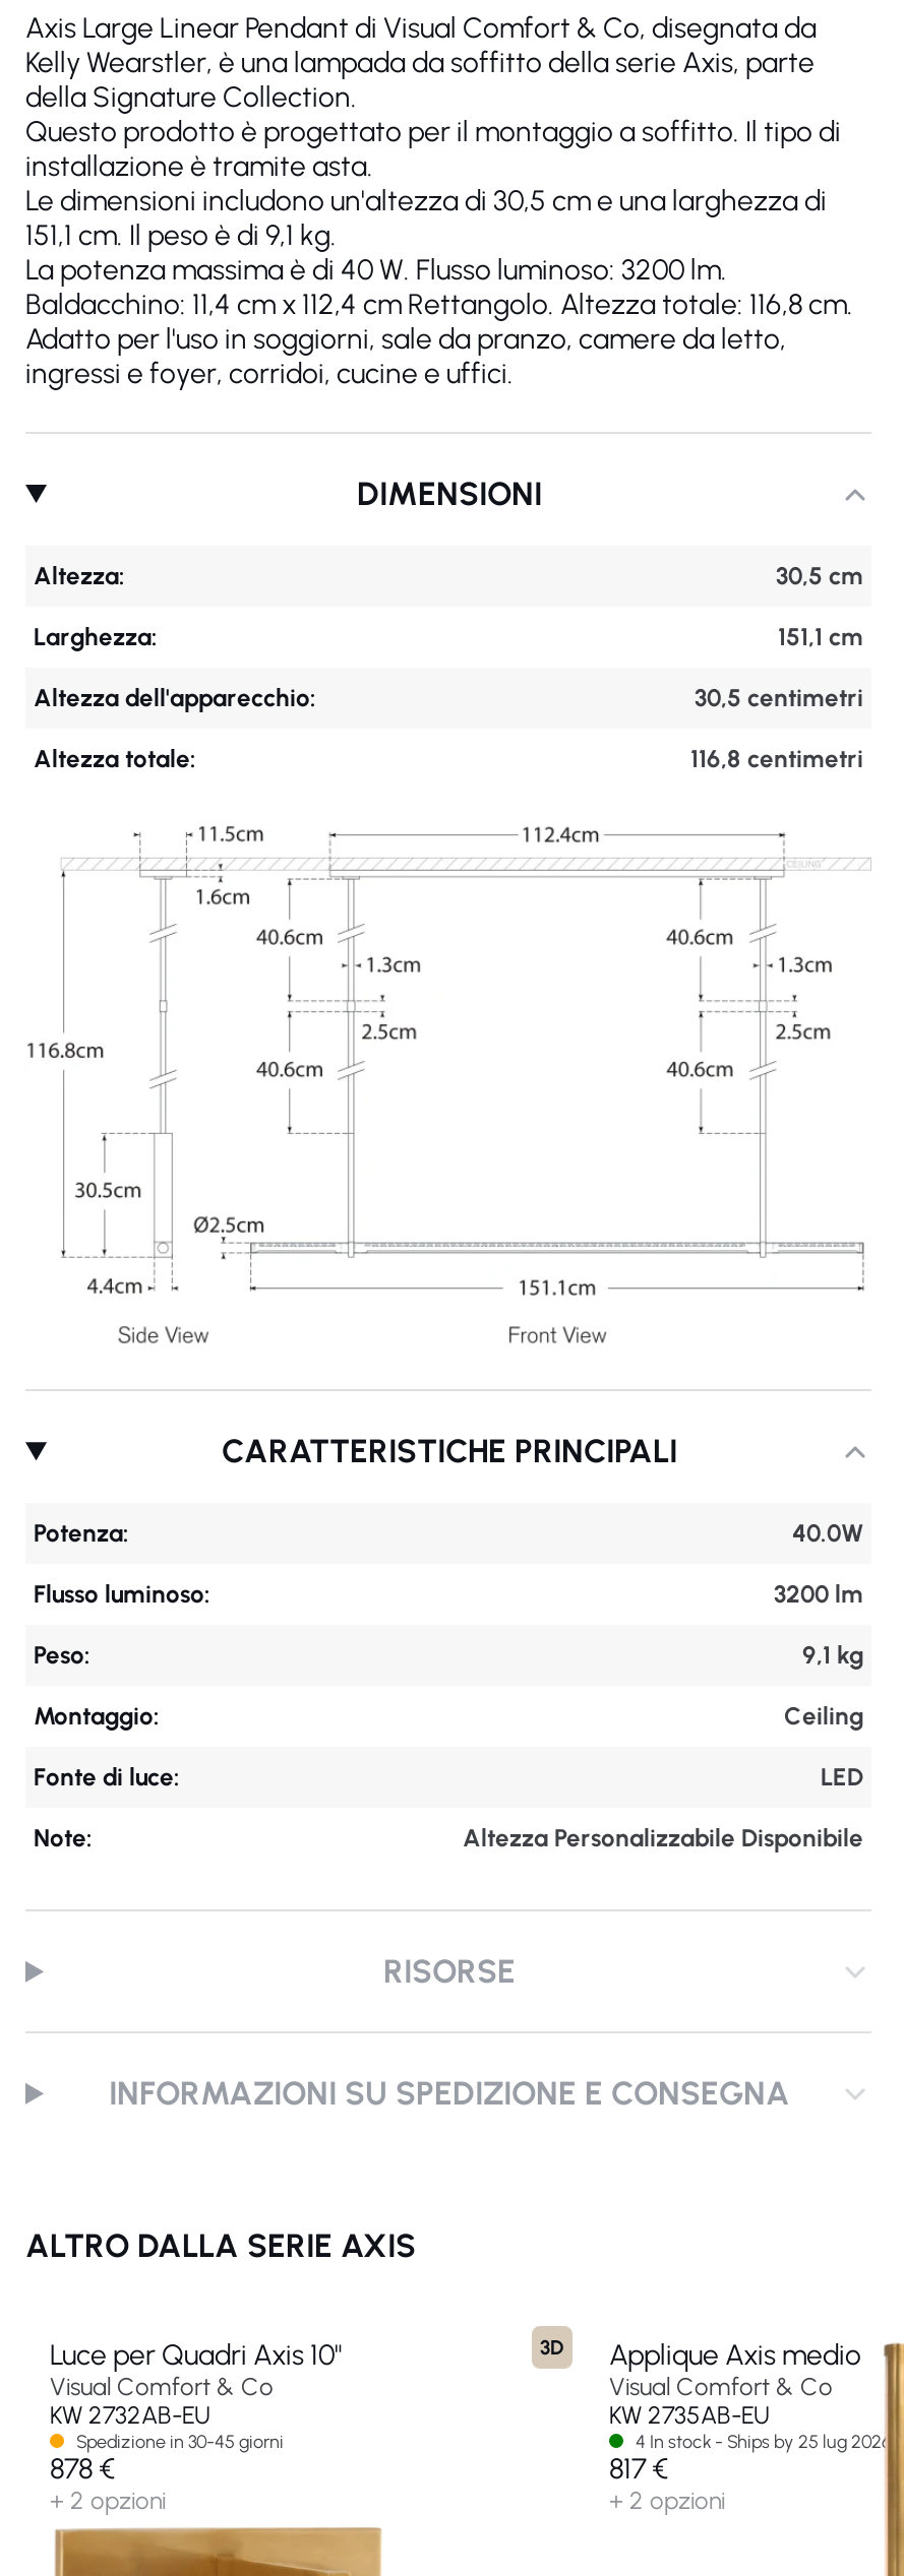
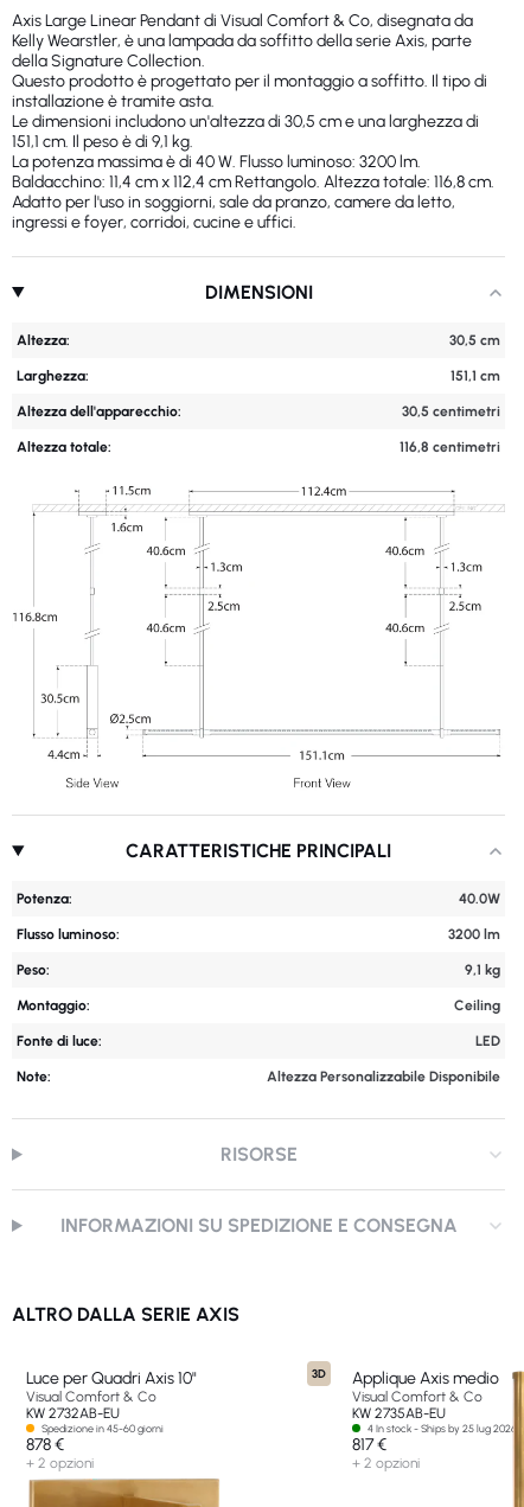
[76,2430,284,2452] Spedizione in 30-45 giorni -> [41,1422,164,1435] Spedizione in 45-60 giorni

